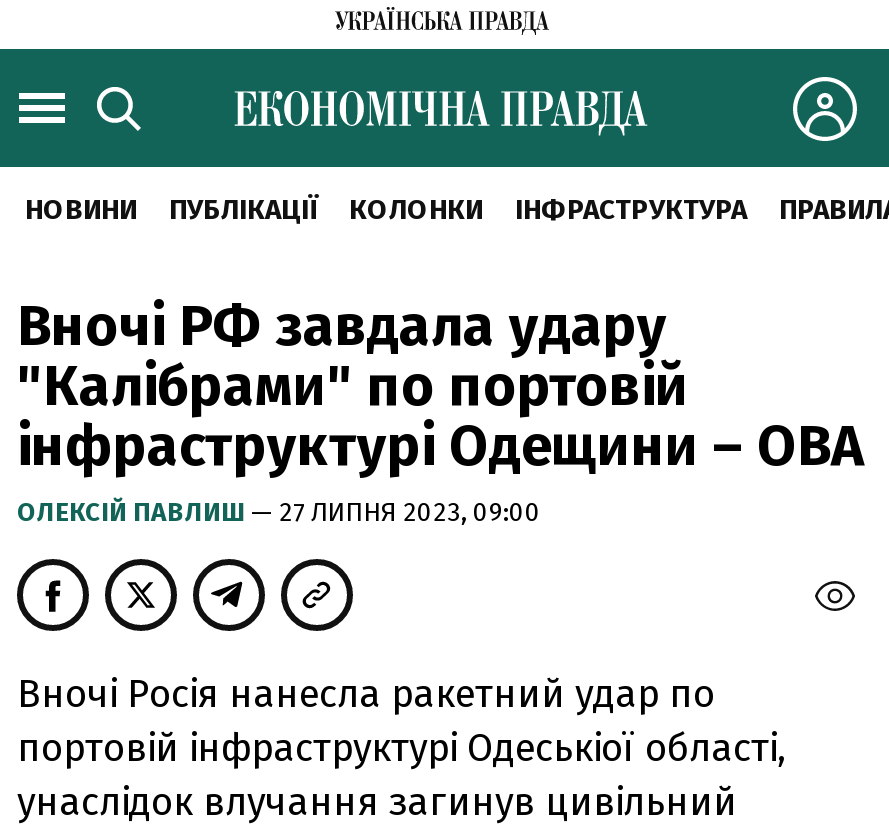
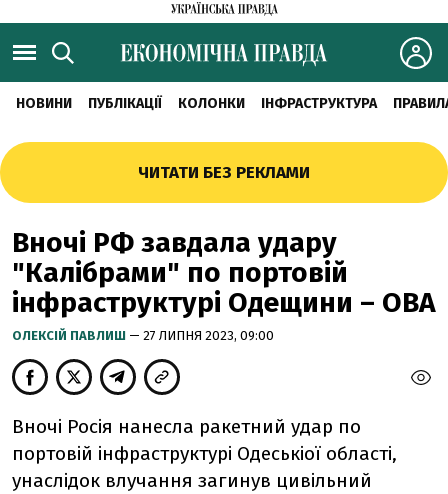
none -> [138,162,310,183] ЧИТАТИ БЕЗ РЕКЛАМИ

